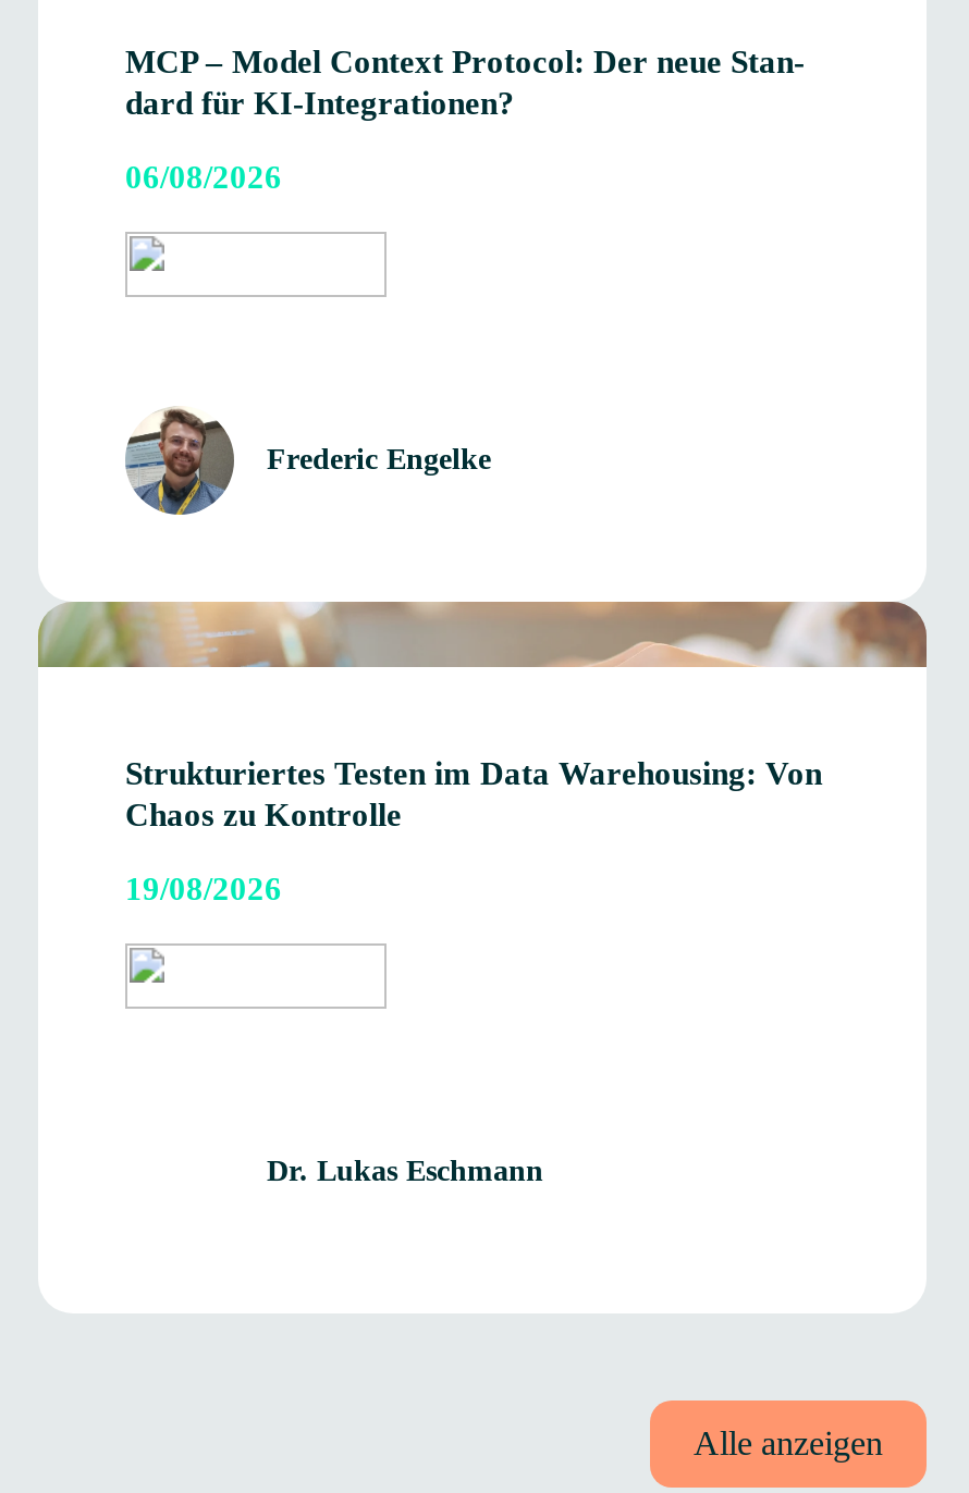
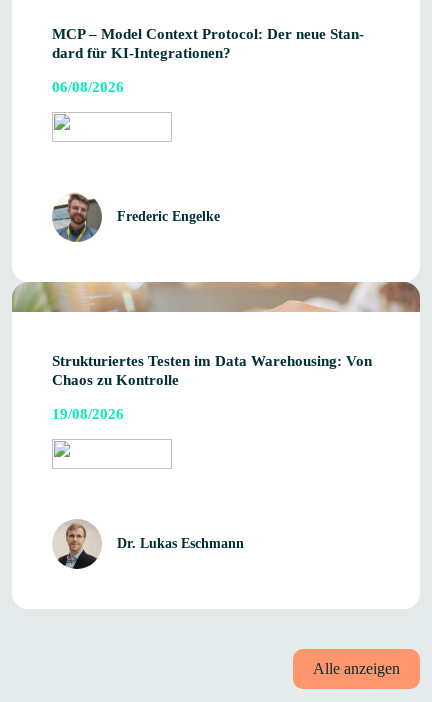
none -> [52,519,102,570] [image]

